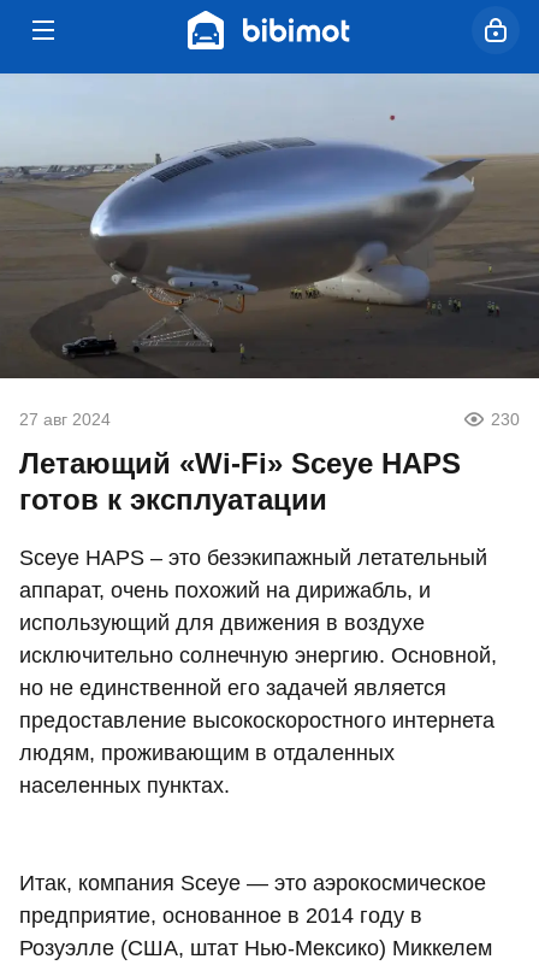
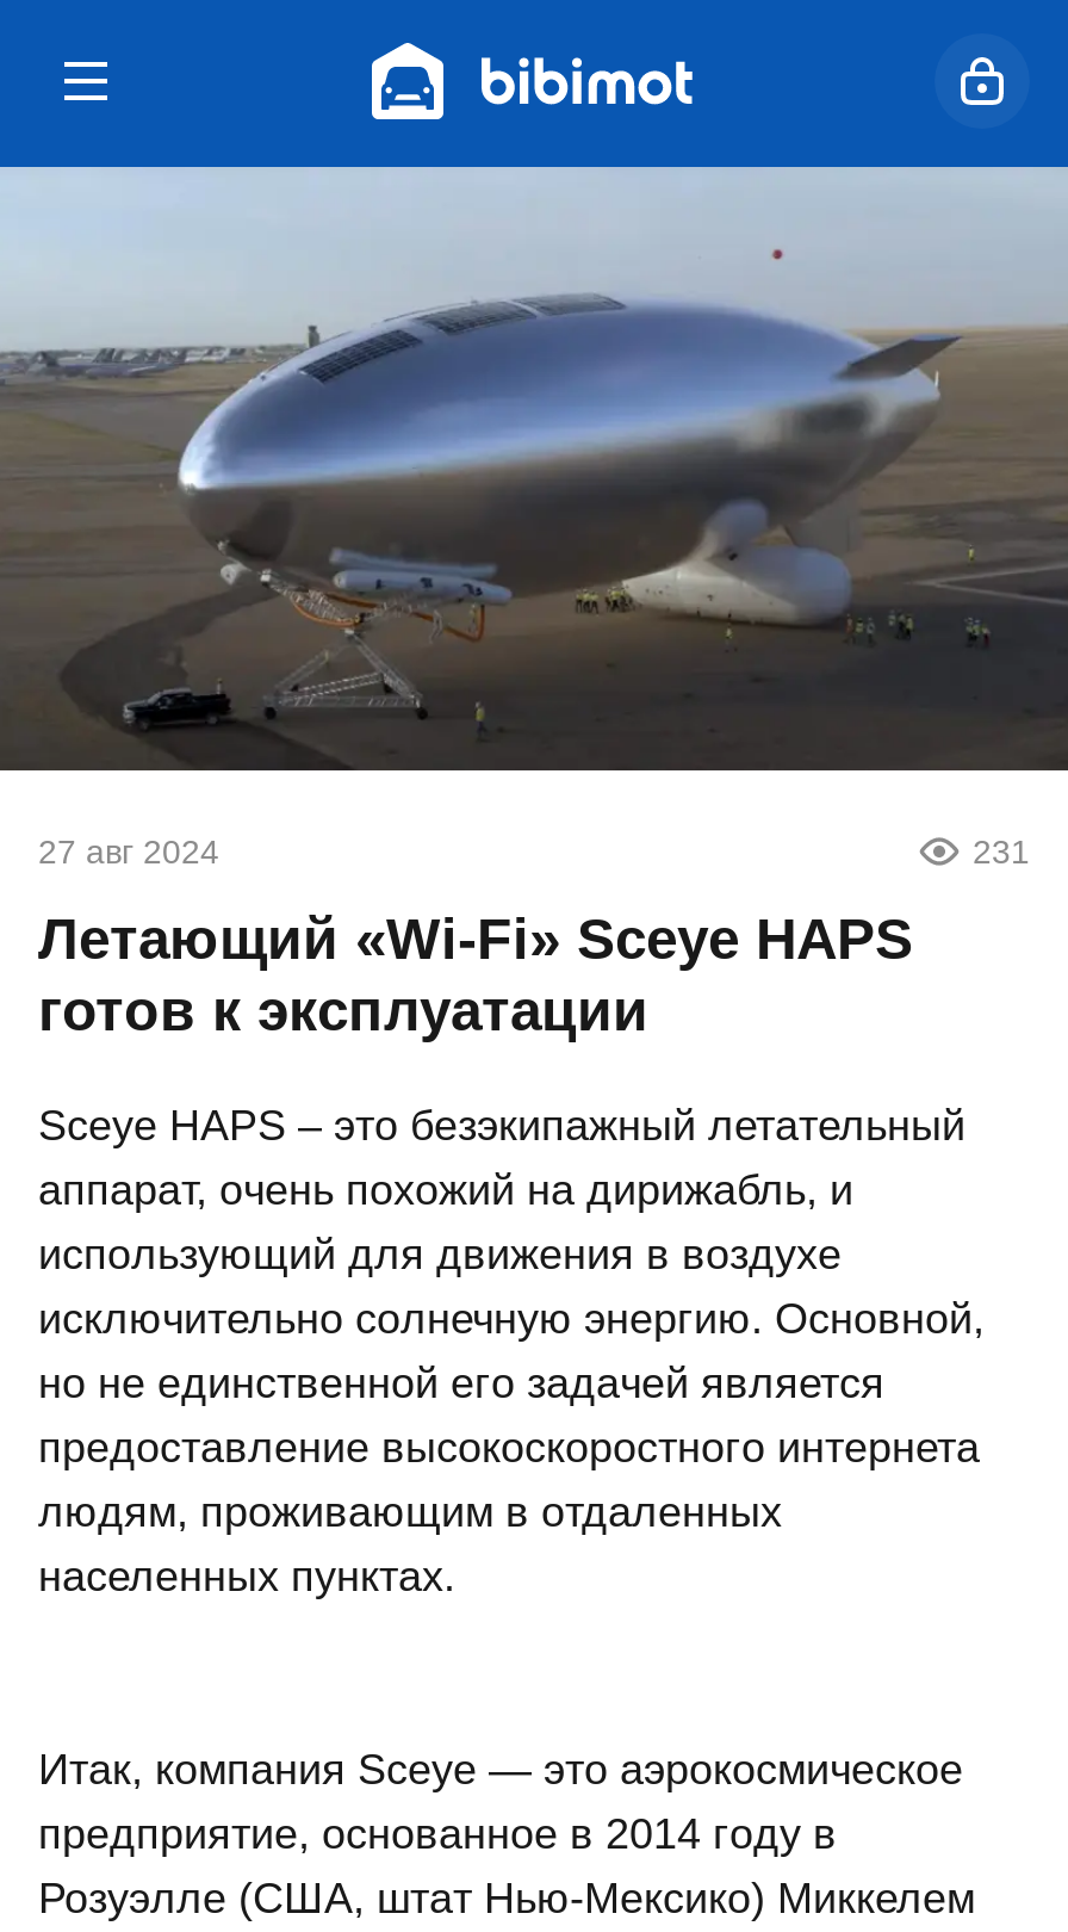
[491,410,520,429] 230 -> [973,833,1030,871] 231

